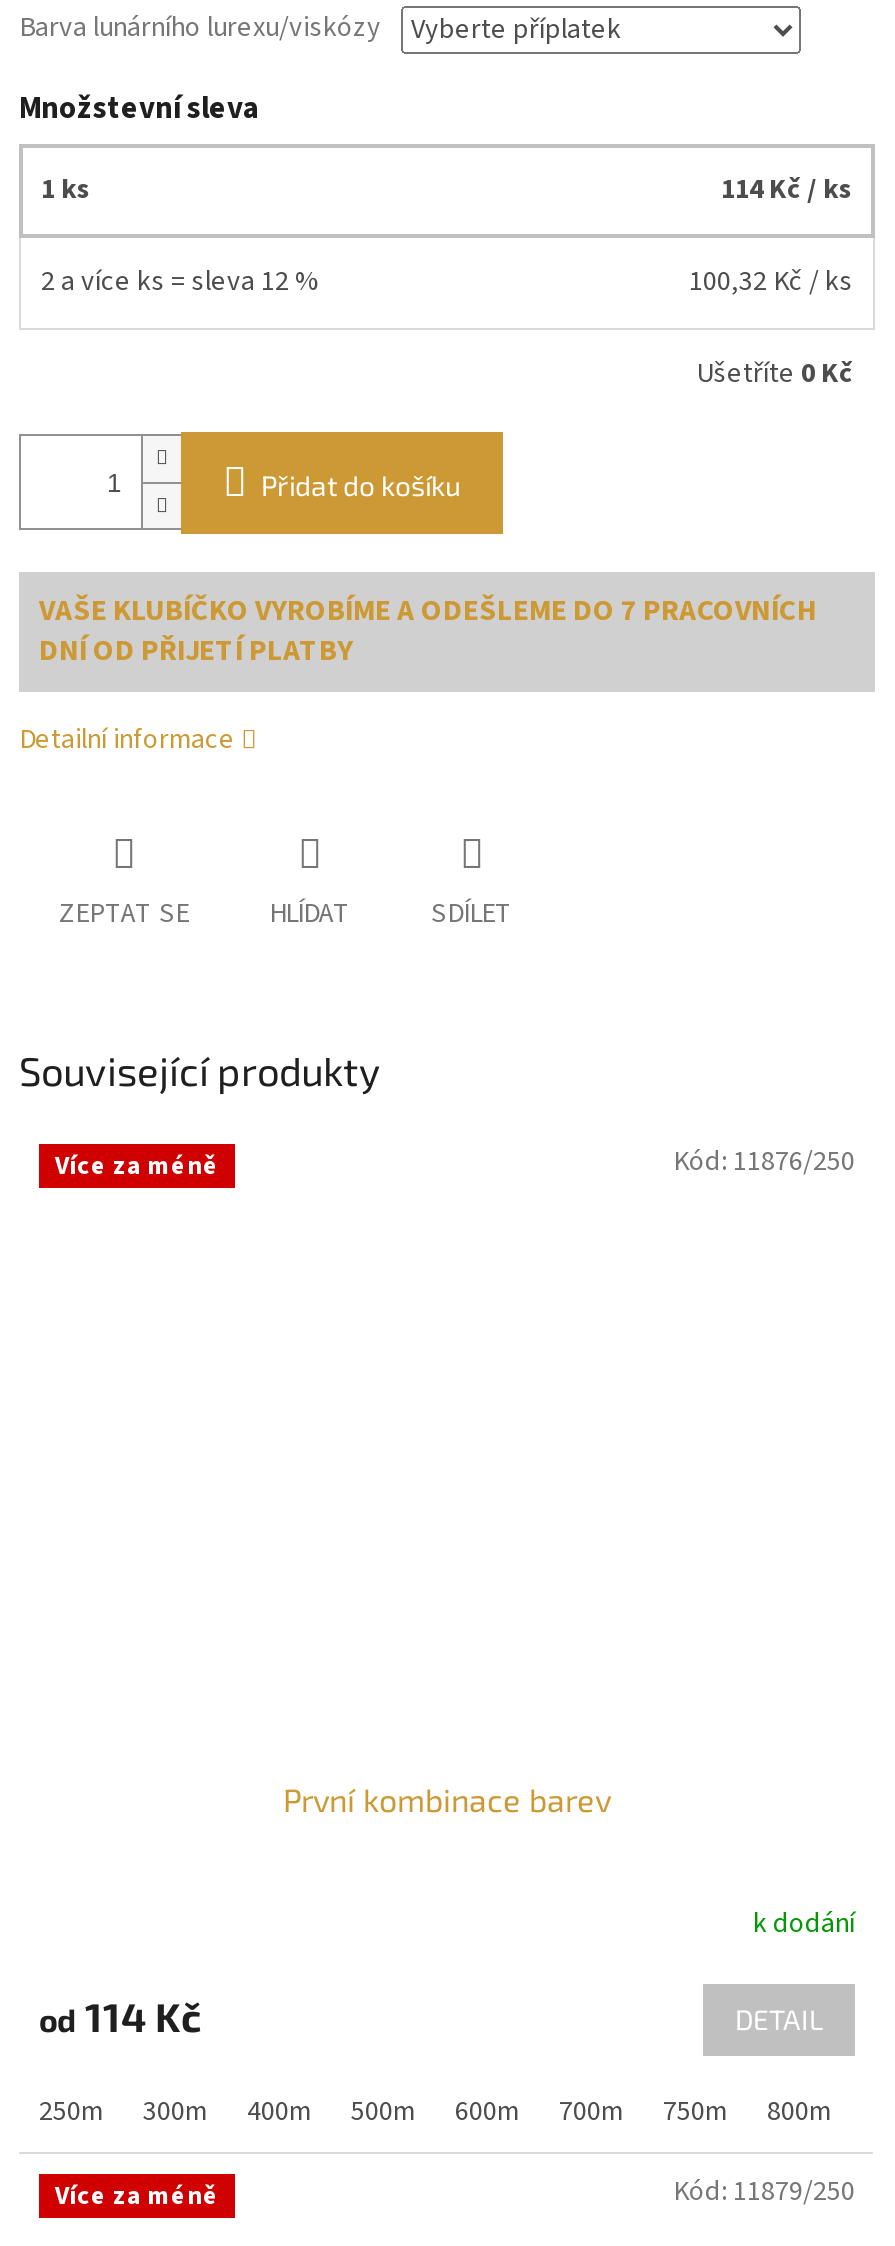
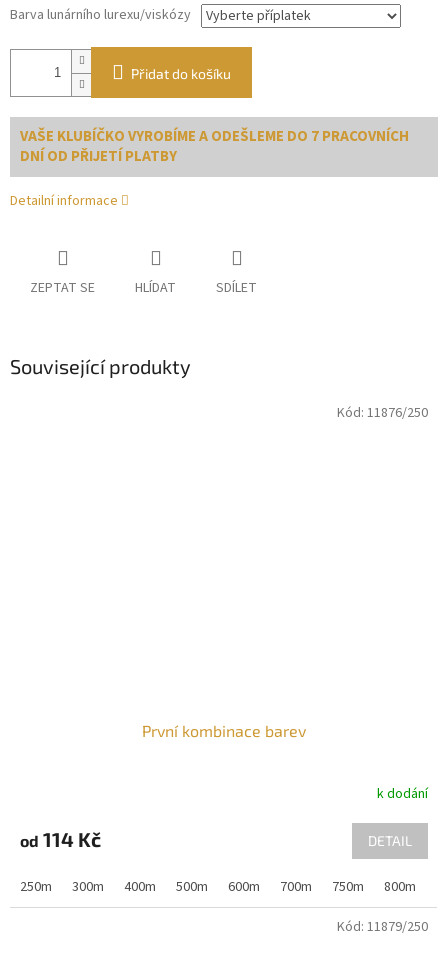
[19,87,853,394] Množstevní sleva | 1 ks | 114 Kč / ks | 2 a více ks = sleva 12 % | 100,32 Kč / ks | Ušetříte 0 Kč -> none
[55,1148,219,1184] Více za méně -> none
[55,2178,219,2214] Více za méně -> none

